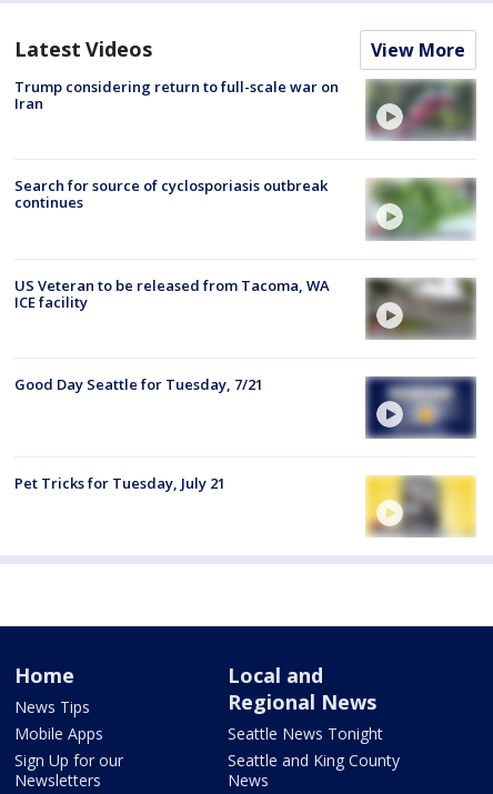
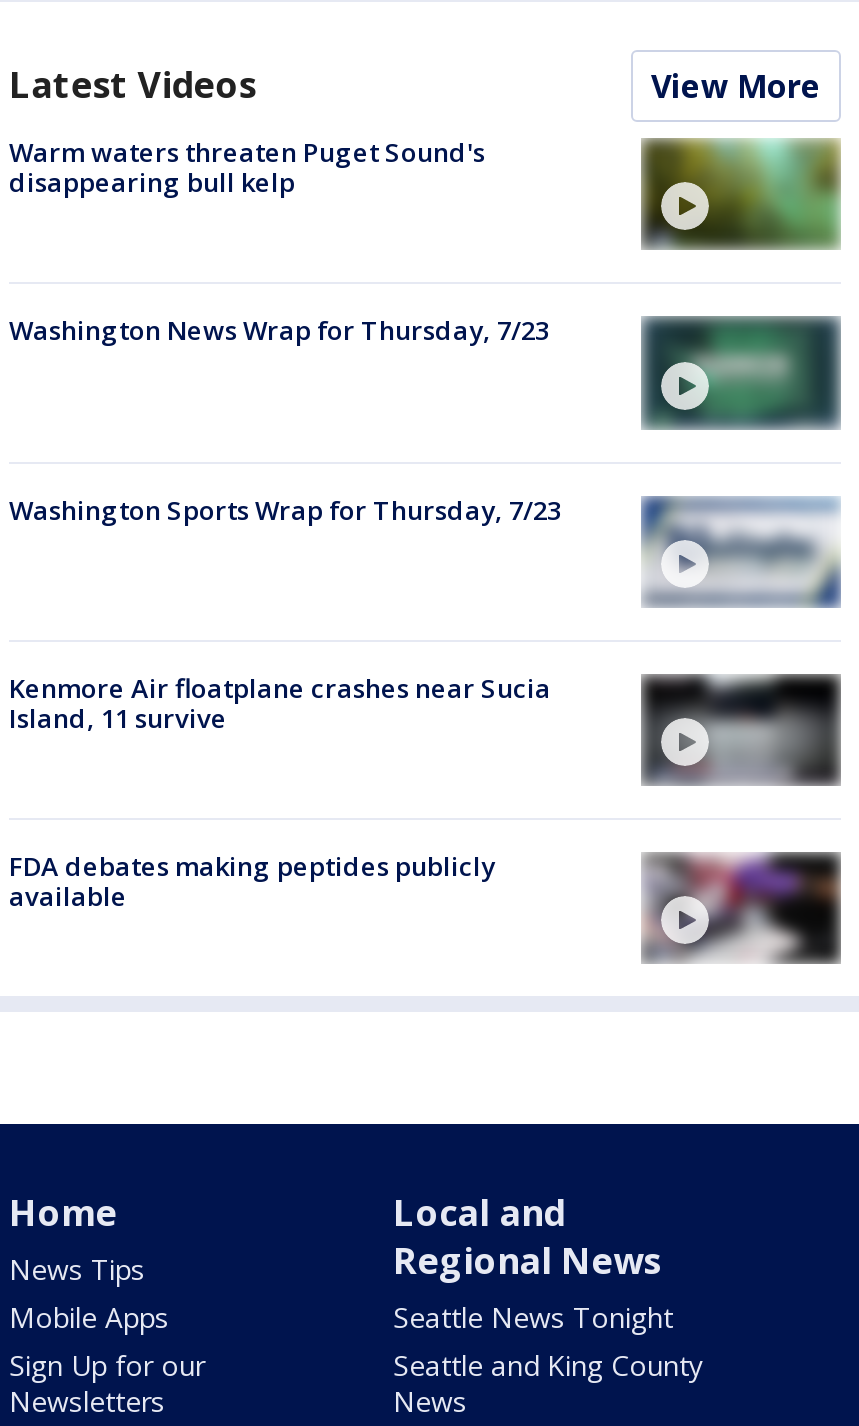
[14,77,339,113] Trump considering return to full-scale war on | Iran -> [9,134,485,200] Warm waters threaten Puget Sound's | disappearing bull kelp
[365,79,475,140] [image] -> [641,140,841,250] [image]
[14,176,328,213] Search for source of cyclosporiasis outbreak | continues -> [9,313,549,349] Washington News Wrap for Thursday, 7/23
[366,178,476,240] [image] -> [641,316,841,430] [image]
[14,275,476,340] [image] | US Veteran to be released from Tacoma, WA | ICE facility -> [9,491,839,606] [image] | Washington Sports Wrap for Thursday, 7/23
[14,374,263,394] Good Day Seattle for Tuesday, 7/21 -> [9,670,551,736] Kenmore Air floatplane crashes near Sucia | Island, 11 survive
[366,376,475,438] [image] -> [643,674,841,780] [image]
[14,473,225,493] Pet Tricks for Tuesday, July 21 -> [9,848,495,914] FDA debates making peptides publicly | available
[365,475,476,537] [image] -> [641,850,843,964] [image]

